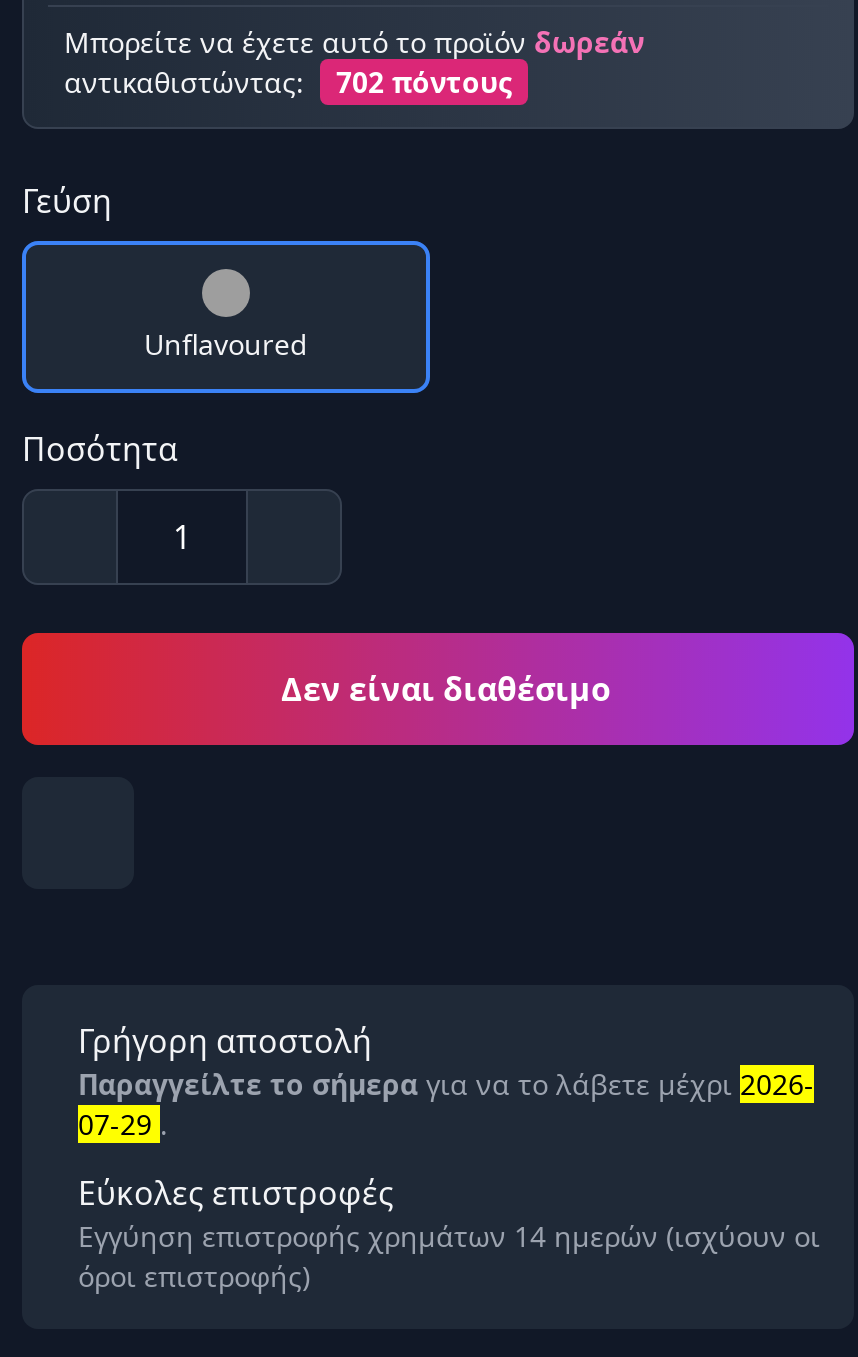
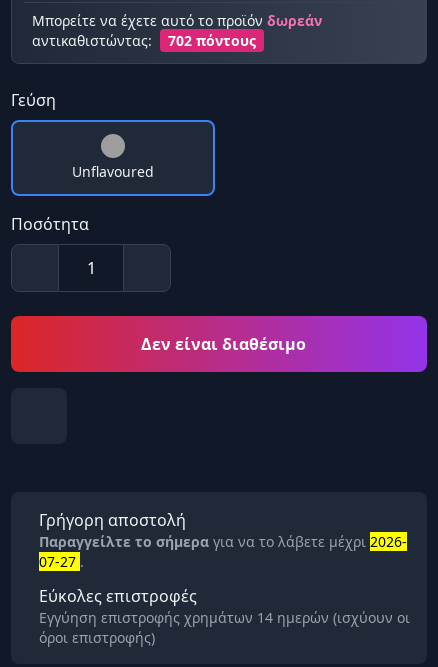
[78,1105,168,1143] 07-29. -> [39,552,84,571] 07-27.

